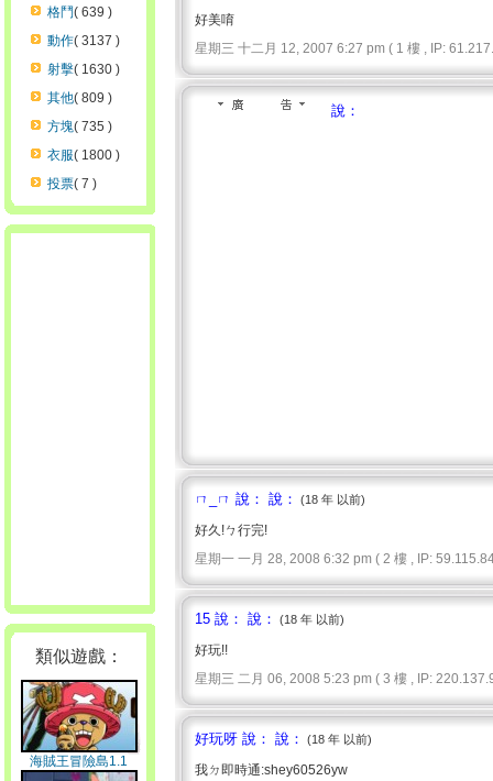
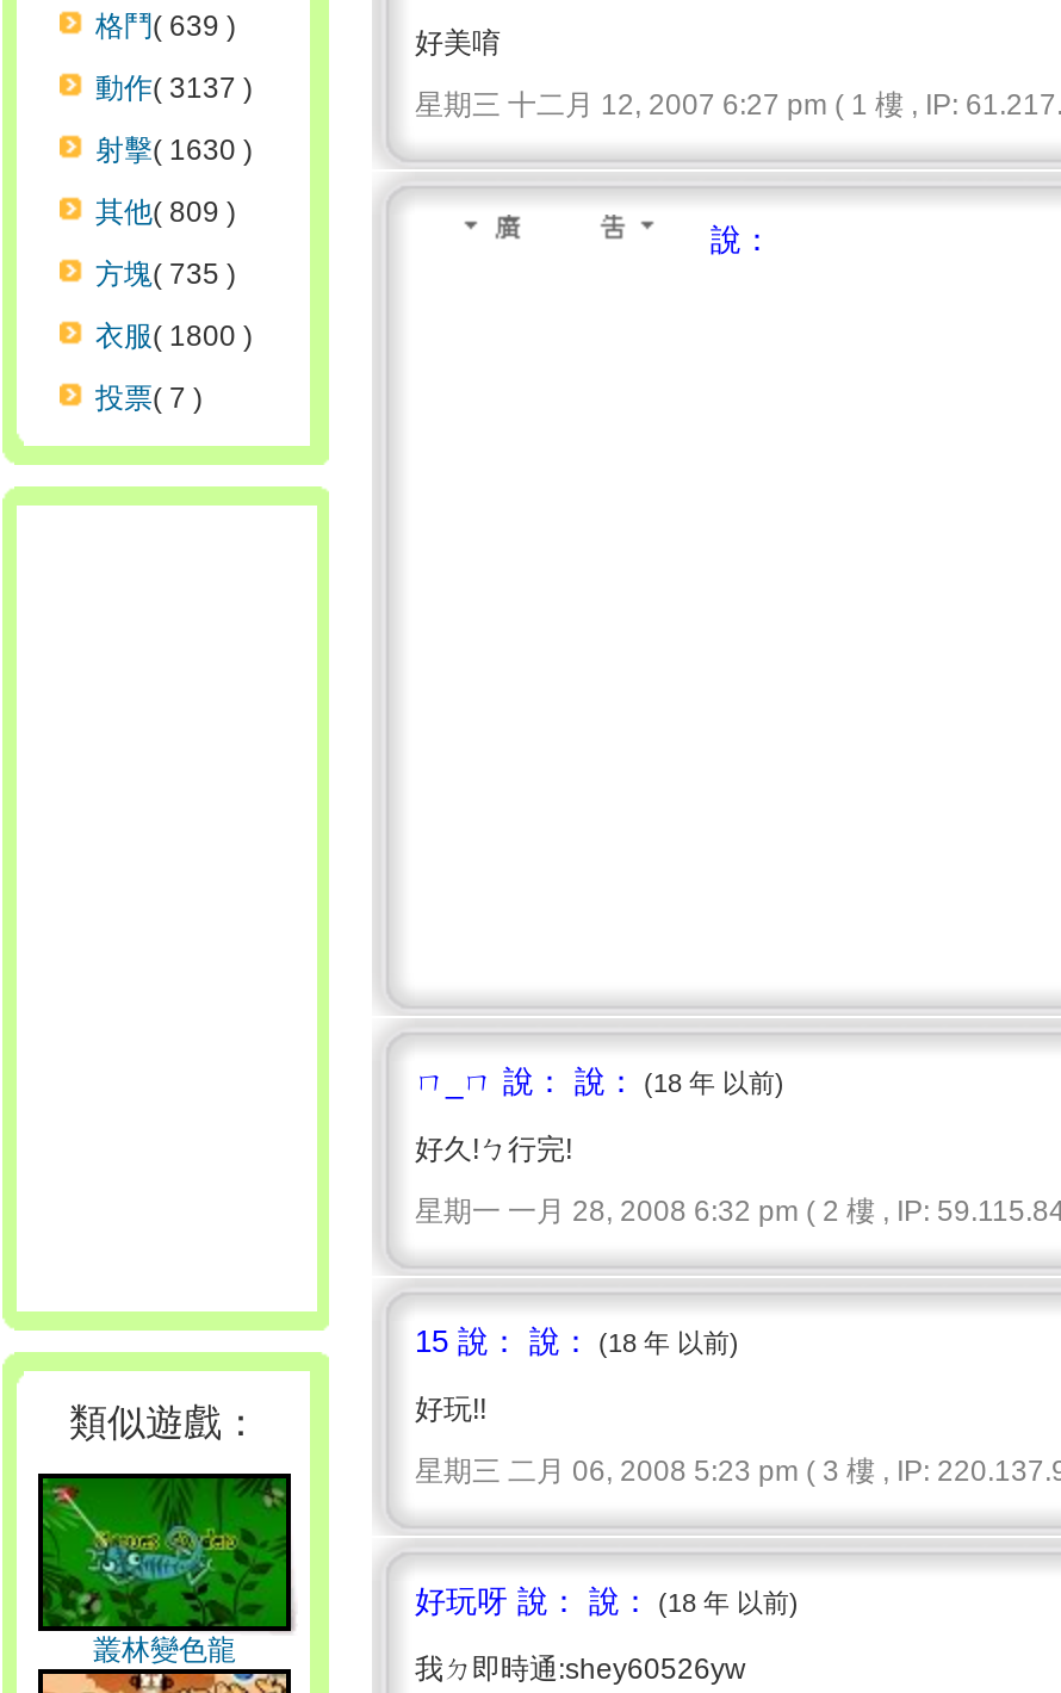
[22,681,136,769] [image] | 海賊王冒險島1.1 -> [41,1476,288,1667] [image] | 叢林變色龍

